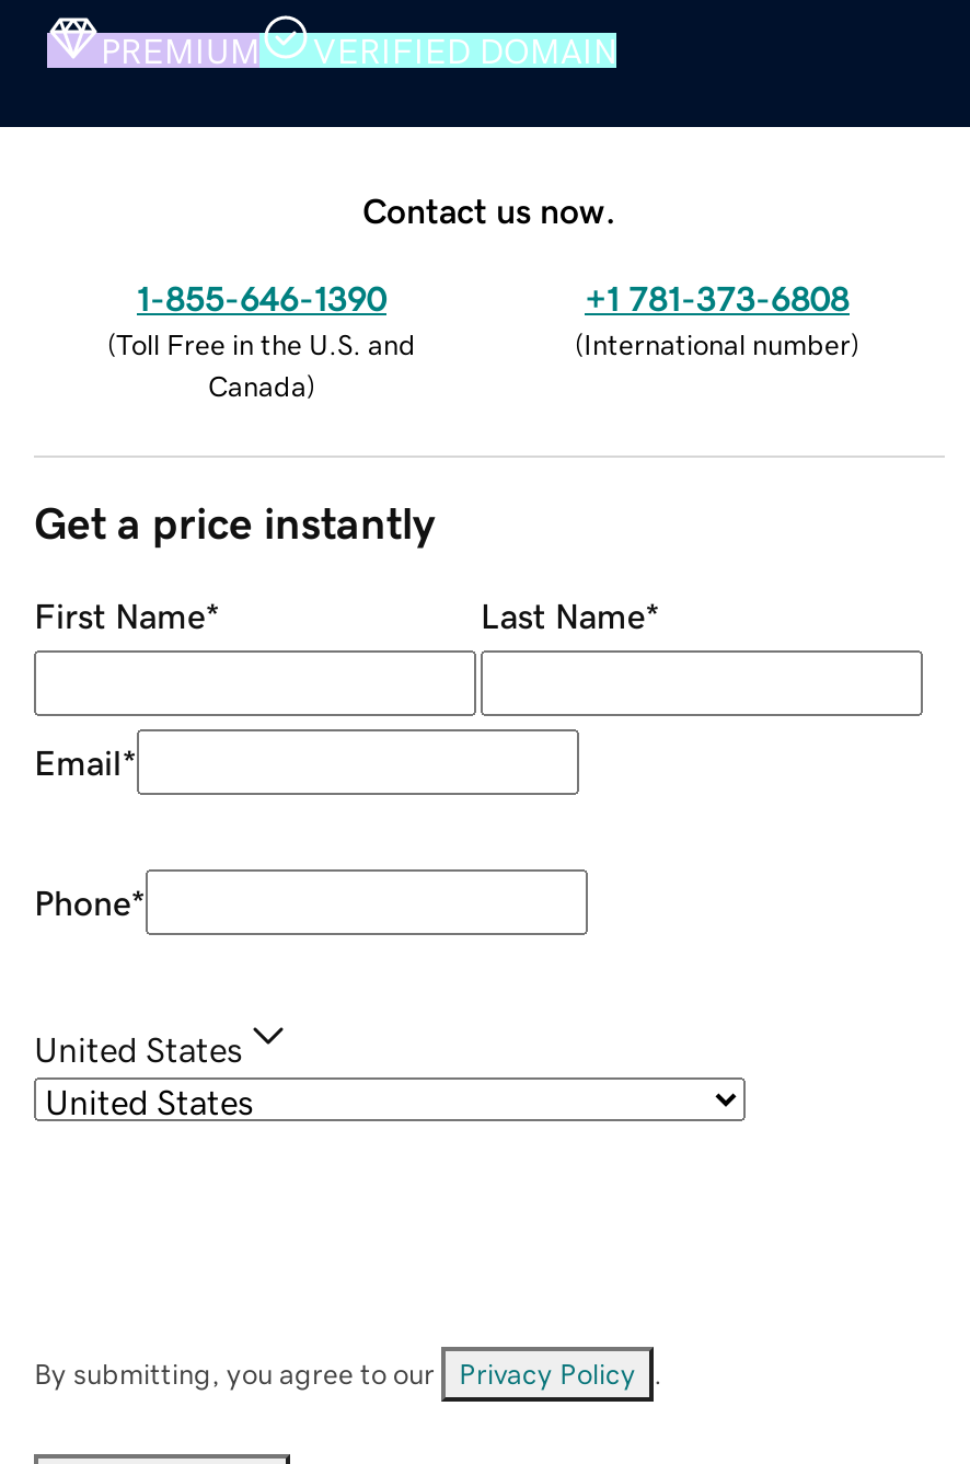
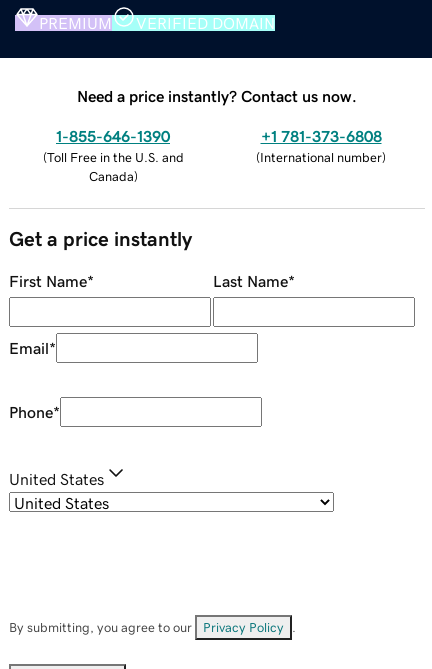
[362,192,616,227] Contact us now. -> [77,88,357,104] Need a price instantly? Contact us now.

